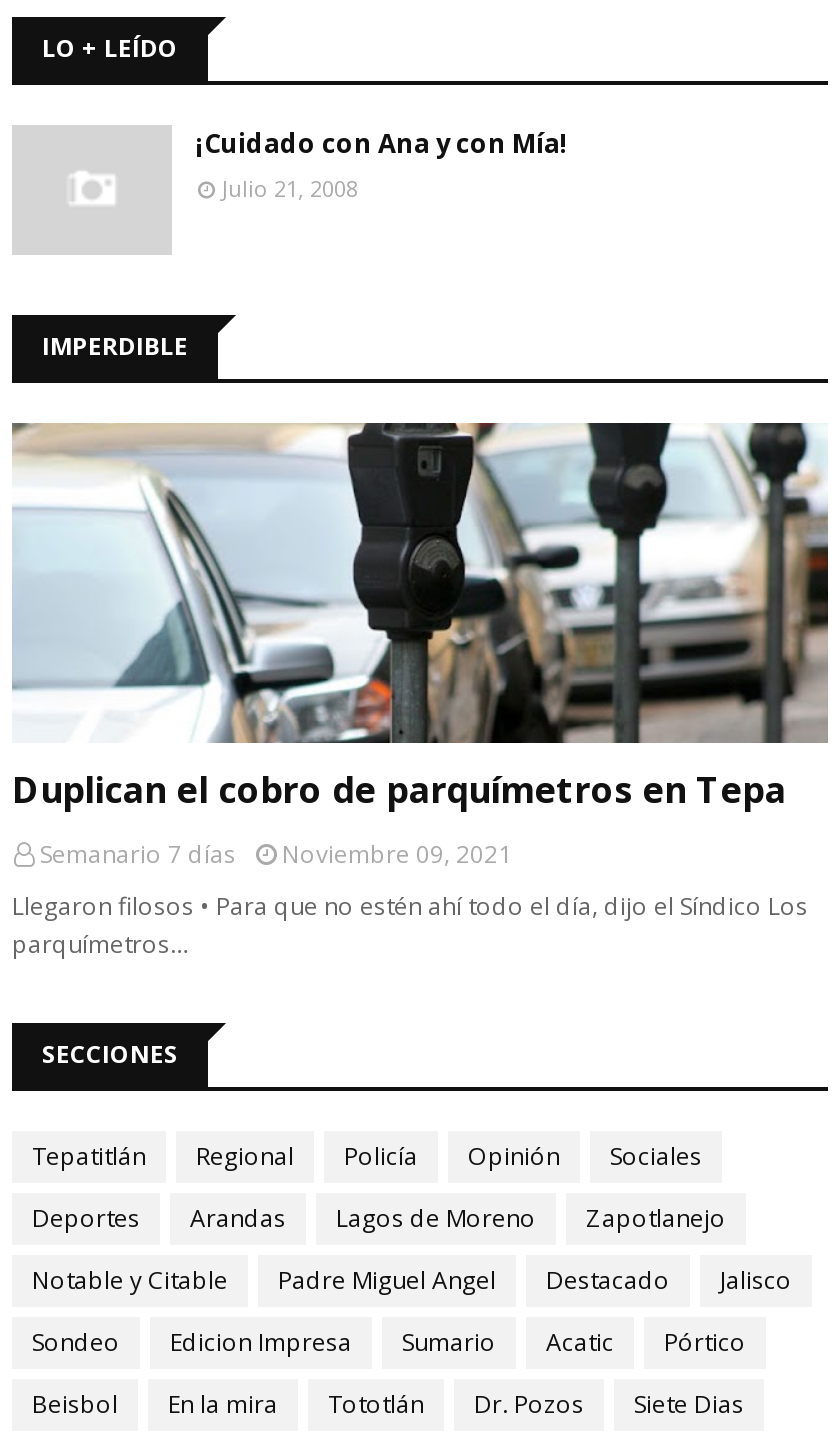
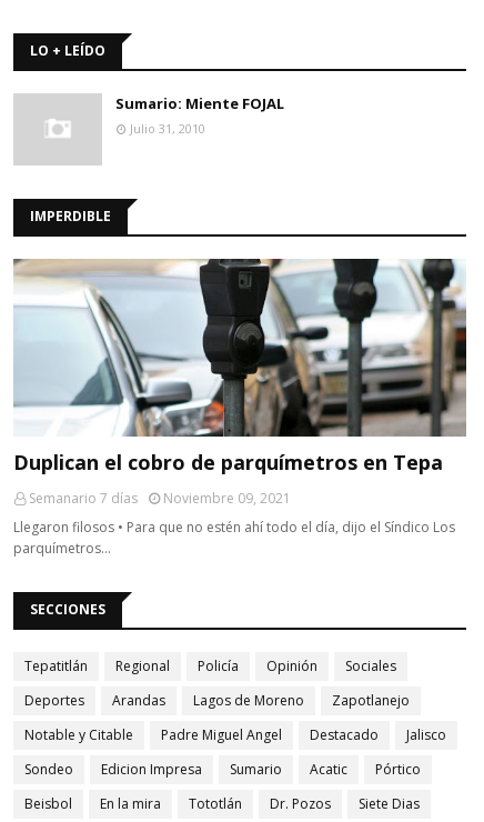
[196,125,568,203] ¡Cuidado con Ana y con Mía! | Julio 21, 2008 -> [115,93,284,137] Sumario: Miente FOJAL | Julio 31, 2010

